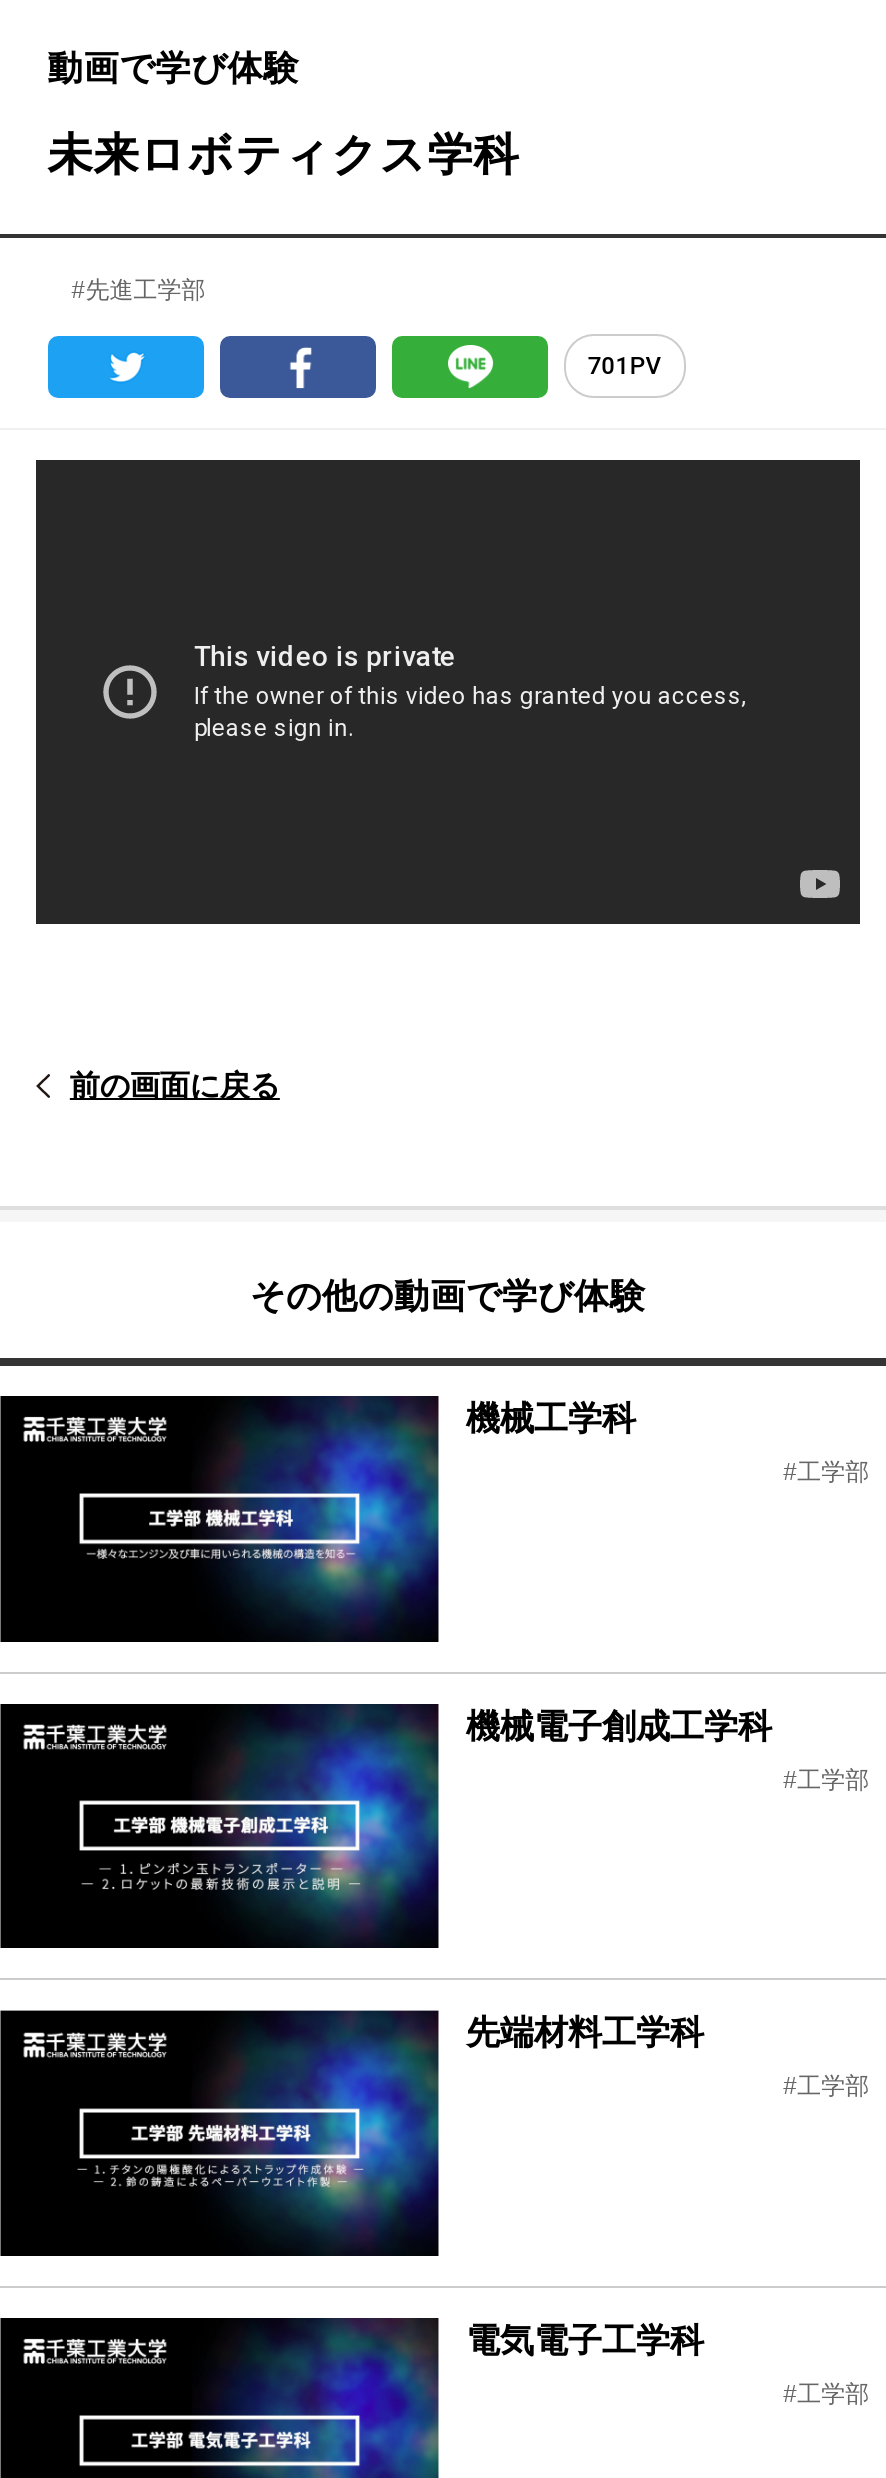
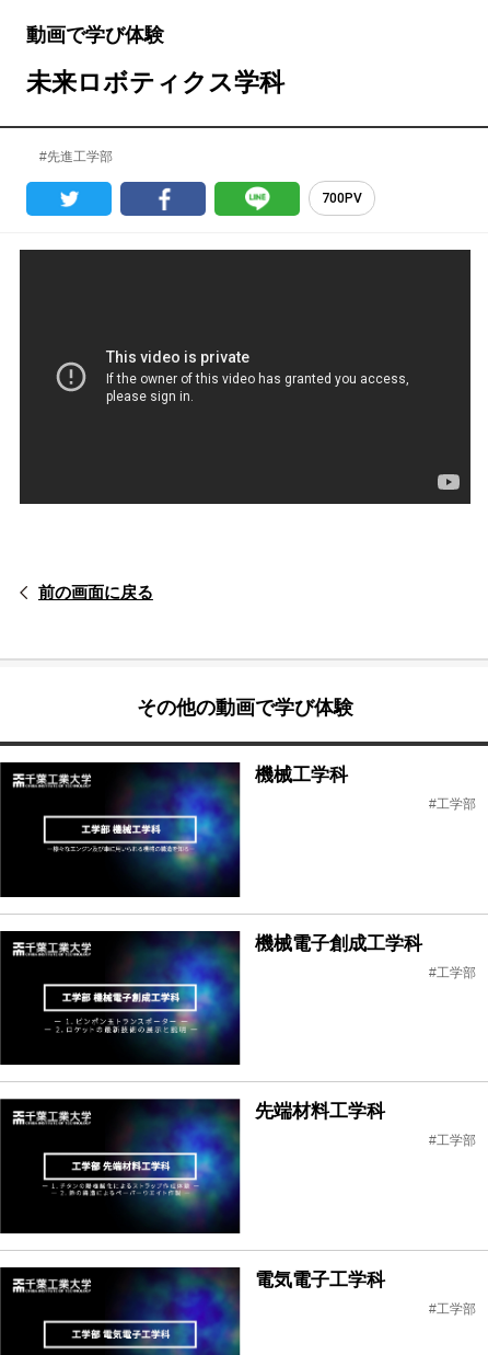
[588,352,662,380] 701PV -> [321,191,362,206] 700PV

